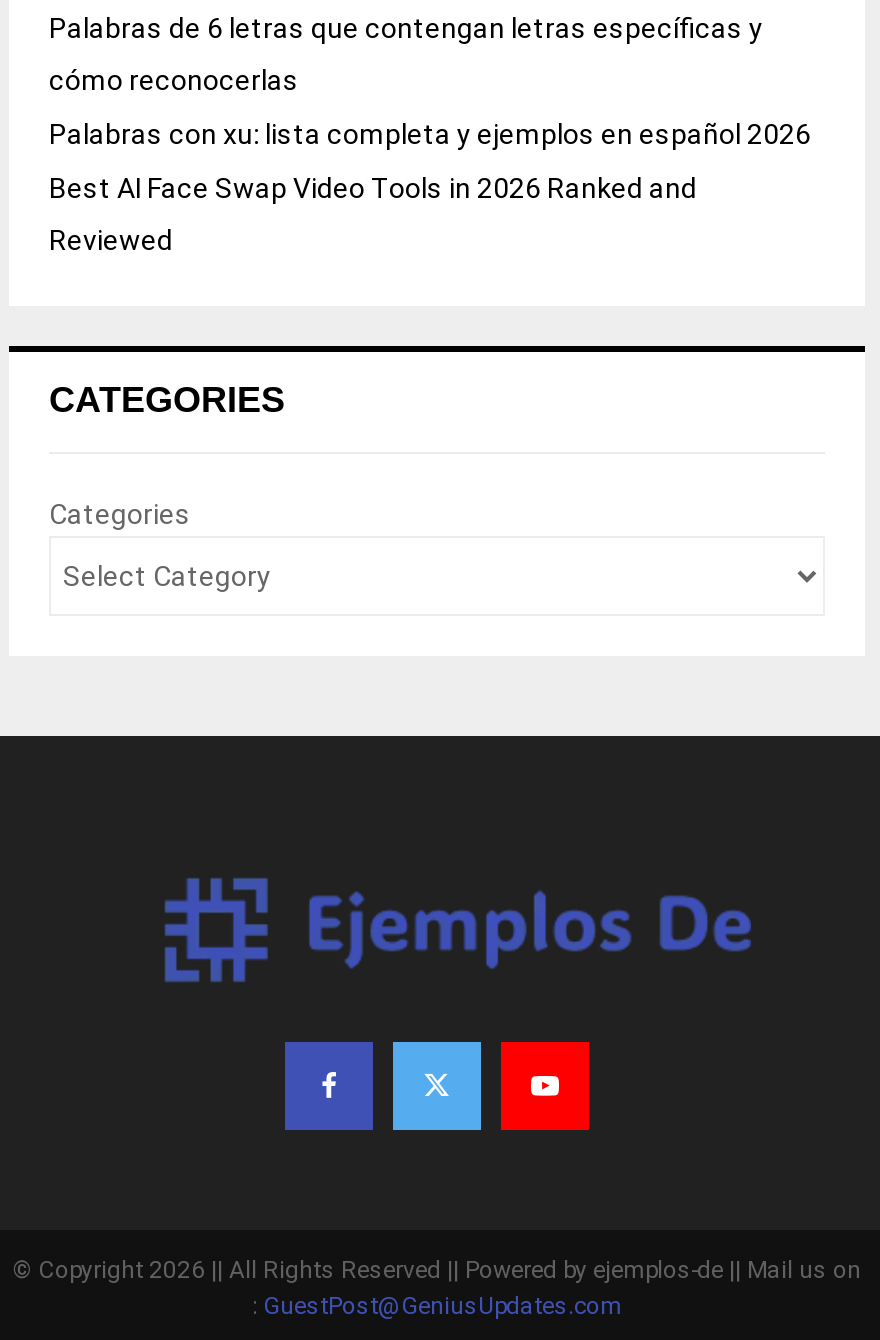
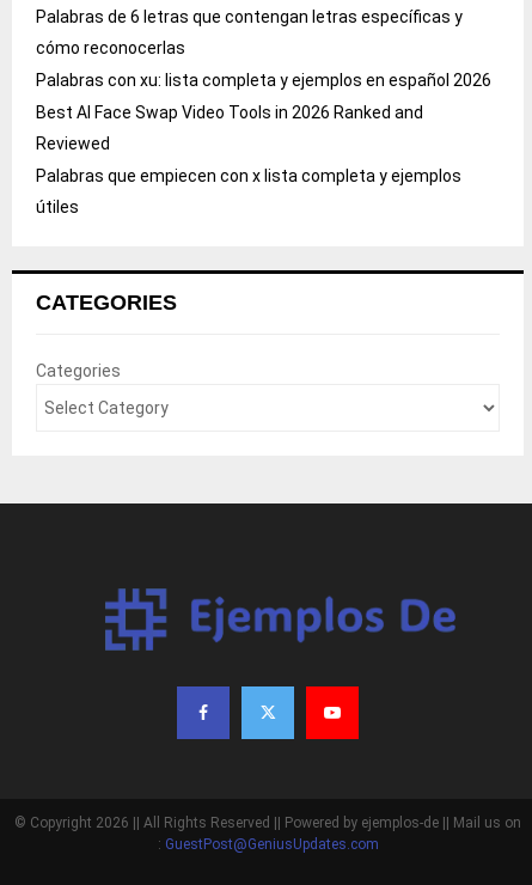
none -> [36,167,461,217] Palabras que empiecen con x lista completa y ejemplos | útiles

